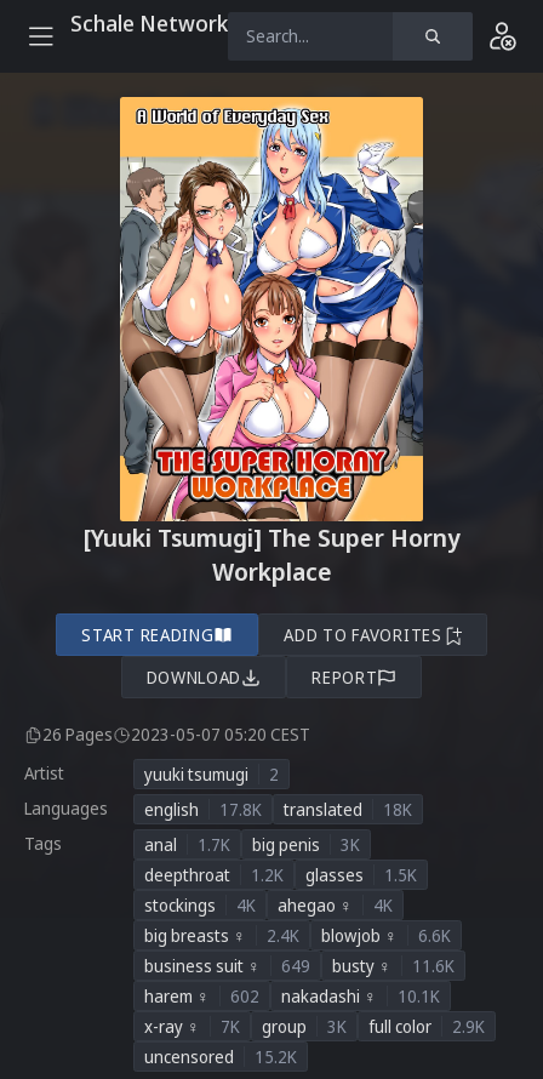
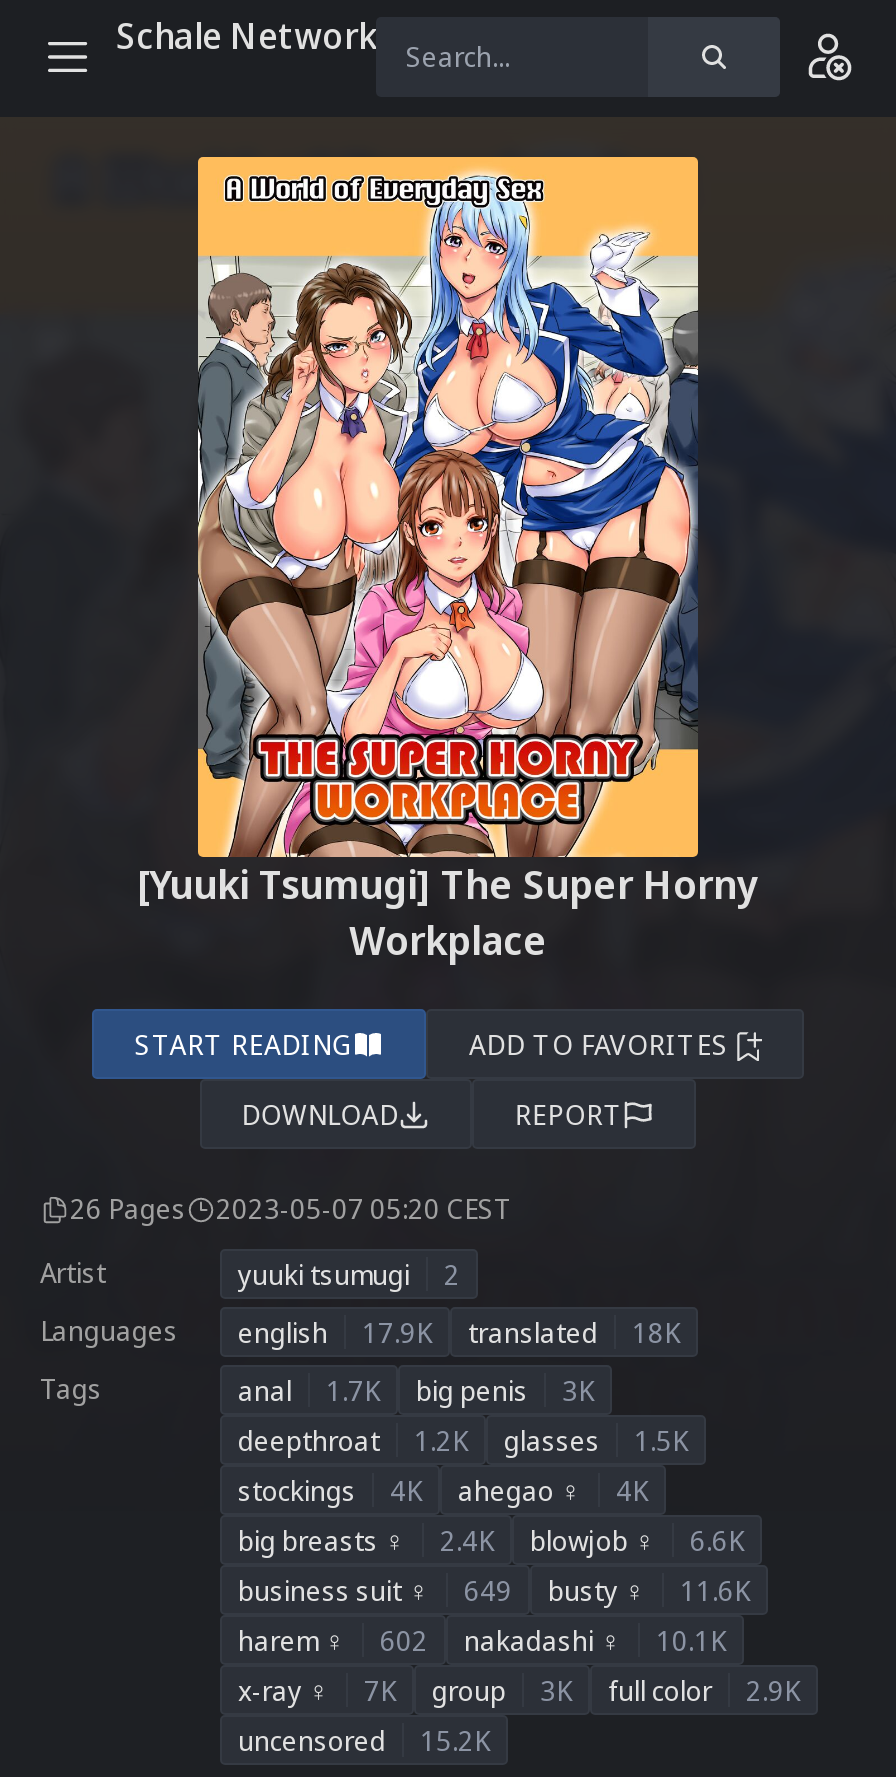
[24,797,412,821] Languages english 17.8K translated 18K -> [40,1311,680,1351] Languages english 17.9K translated 18K

